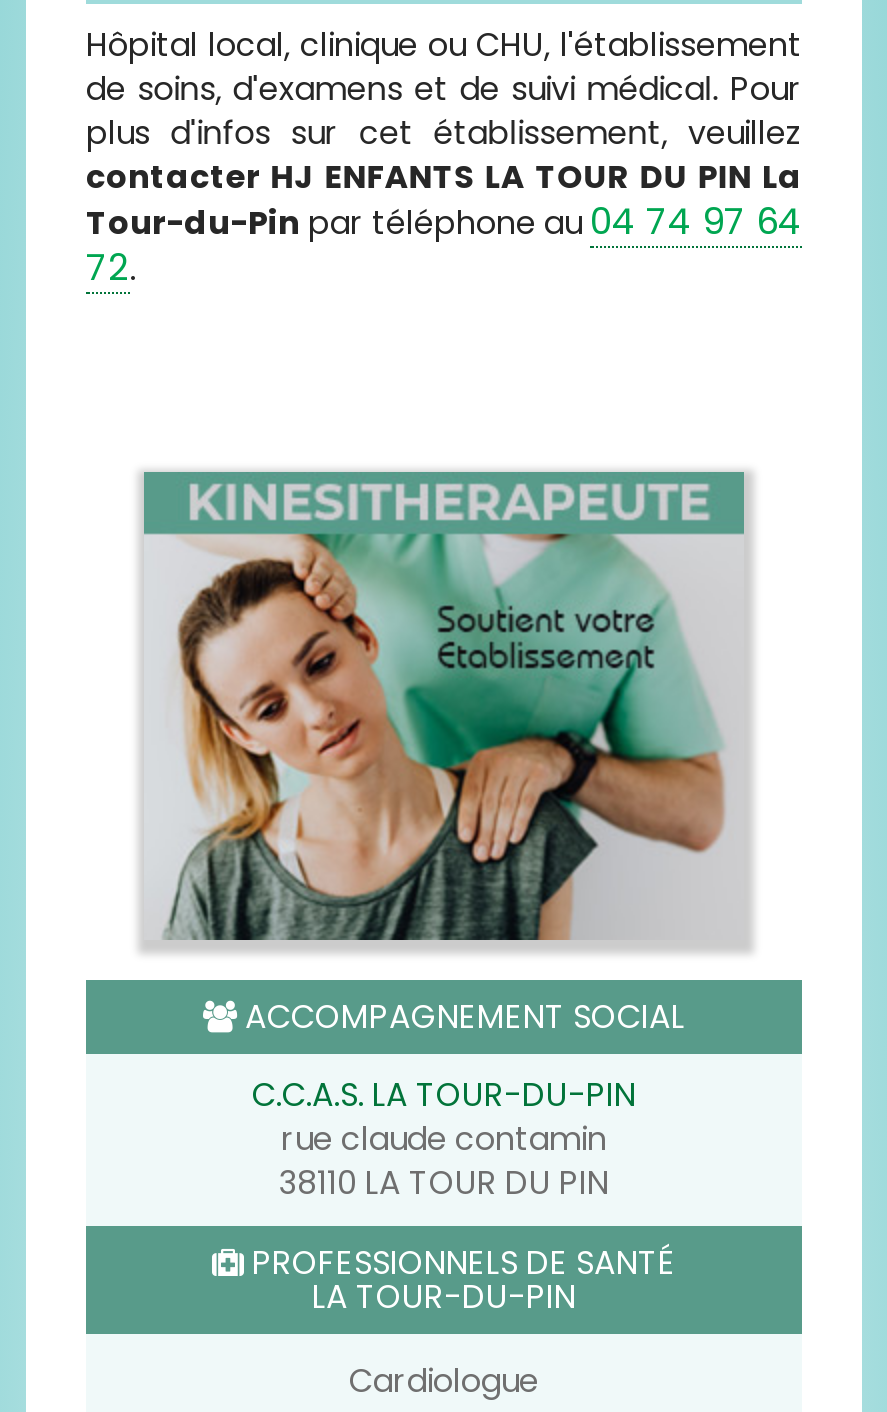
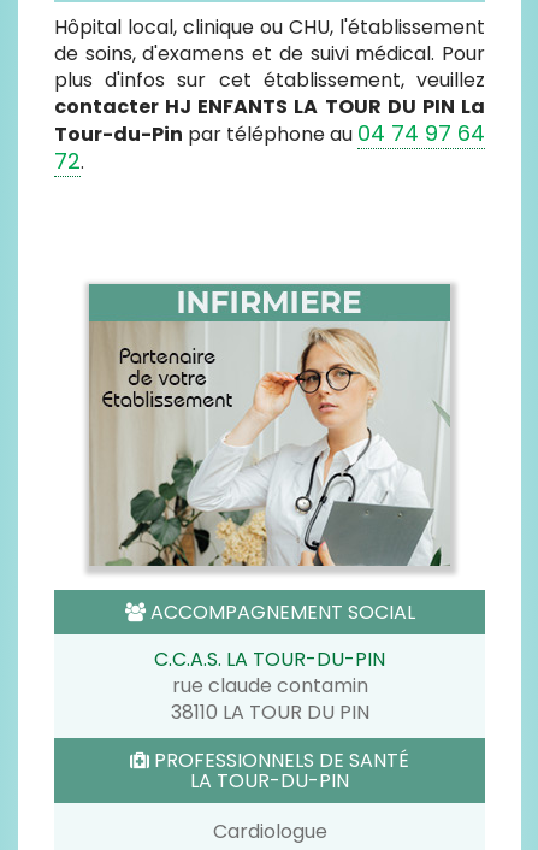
[144,482,742,942] [image] -> [88,290,450,567] [image]

